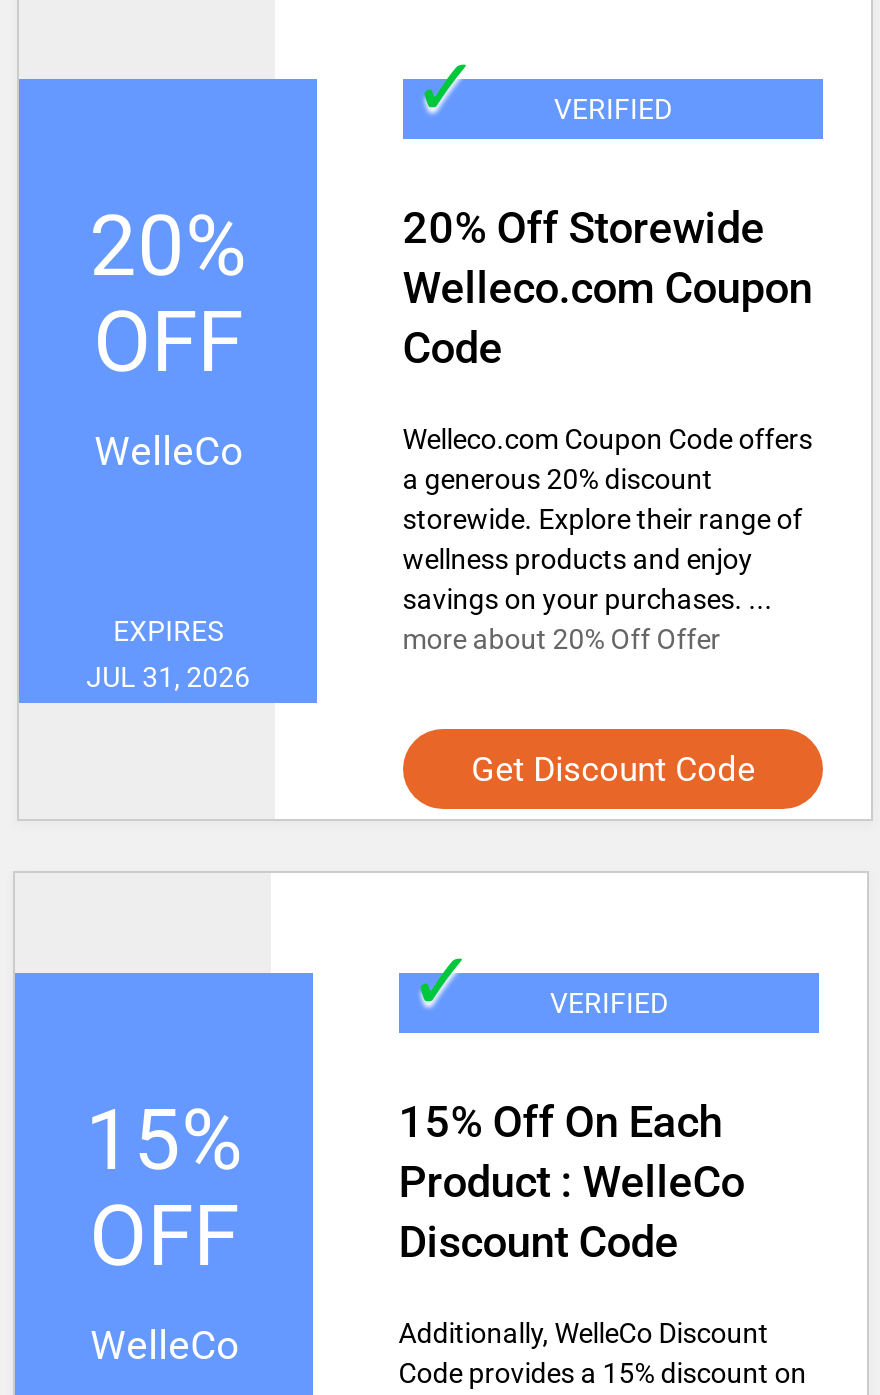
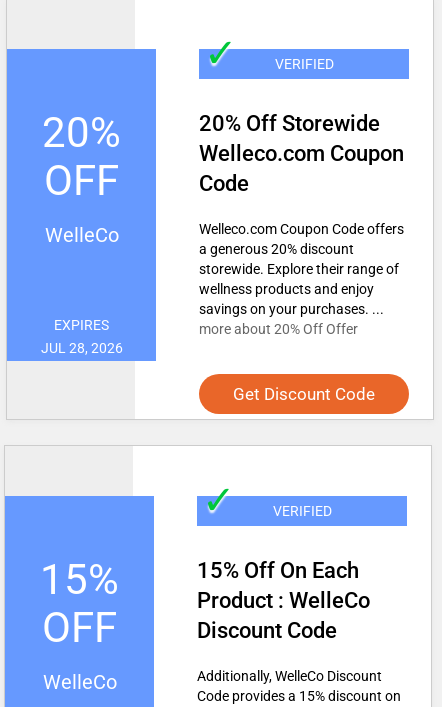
[86,661,250,693] JUL 31, 2026 -> [41,340,123,356] JUL 28, 2026

